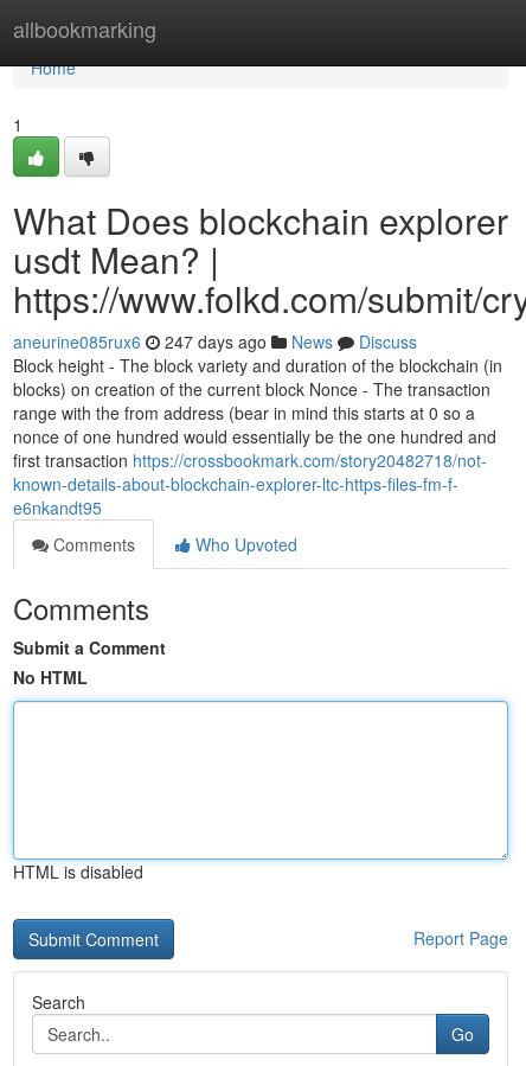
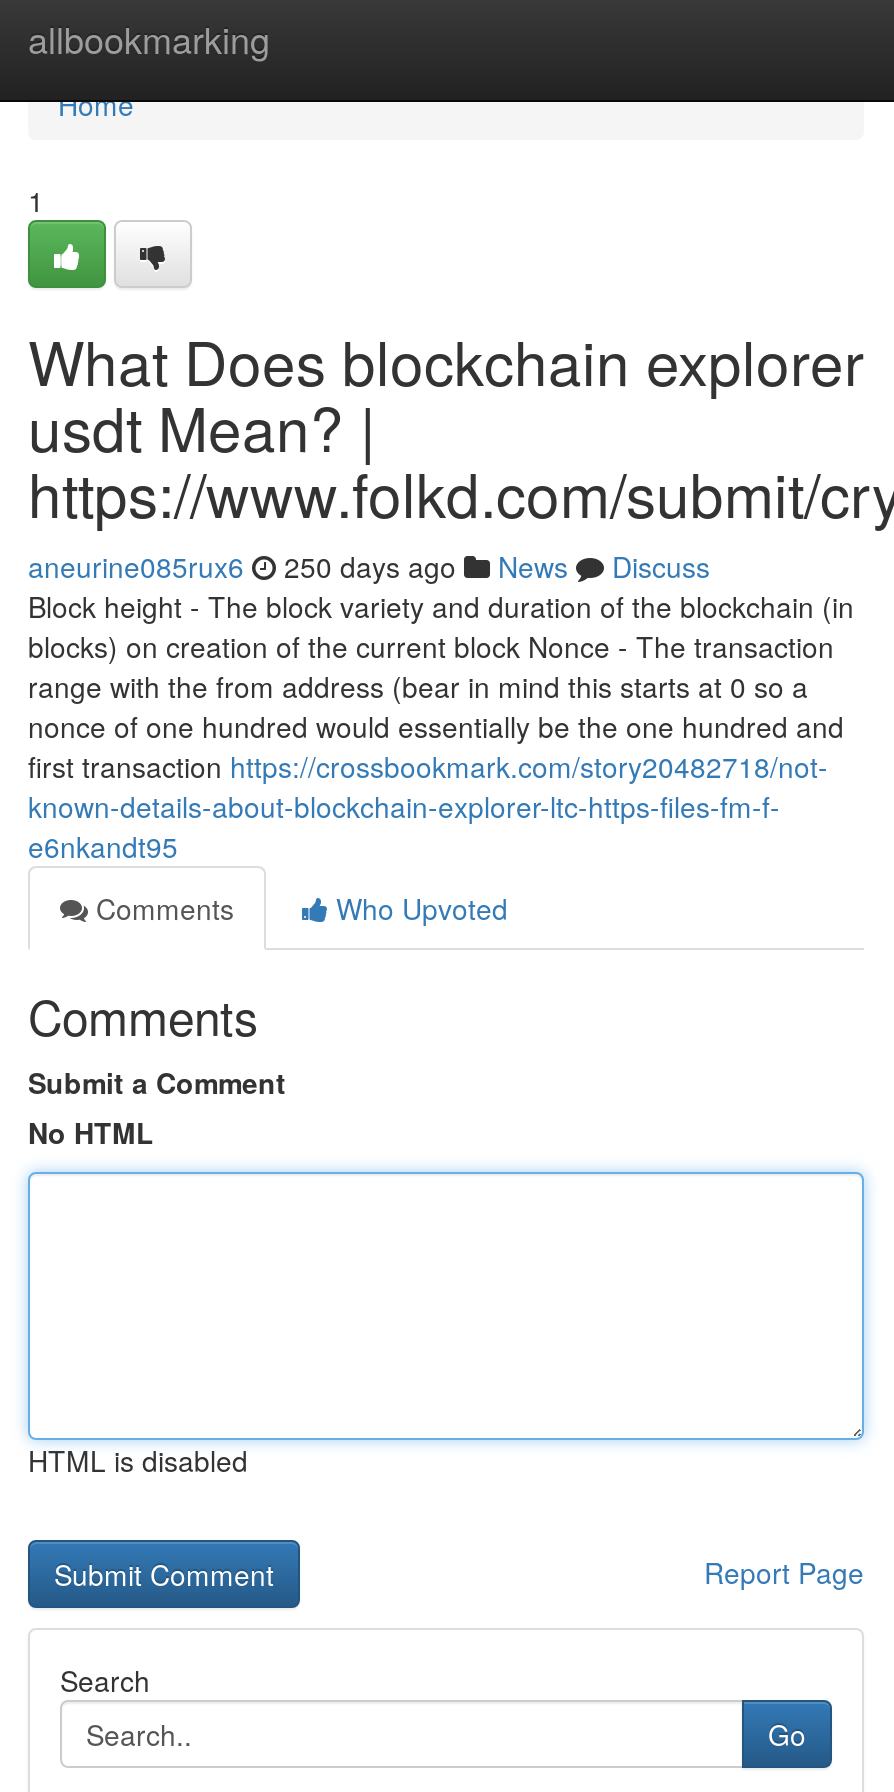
[13,330,417,353] aneurine085rux6 247 days ago News Discuss -> [28,546,710,586] aneurine085rux6 250 days ago News Discuss

